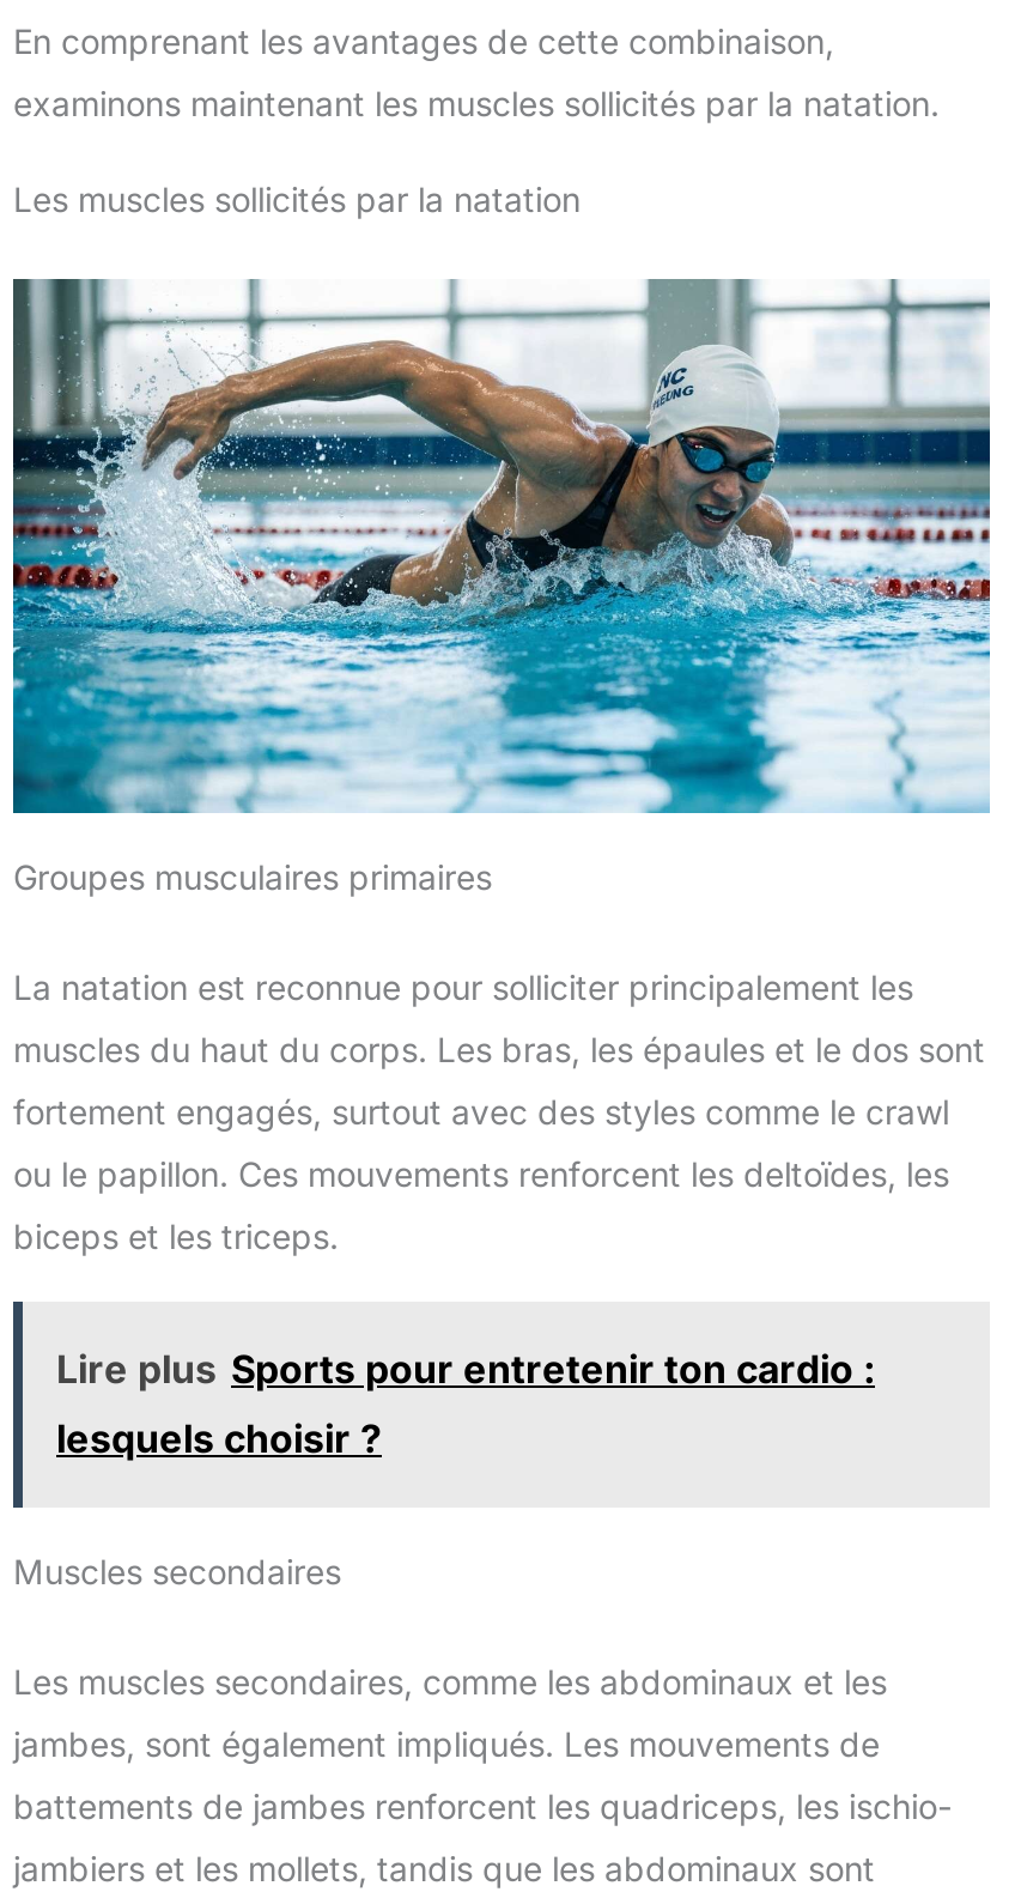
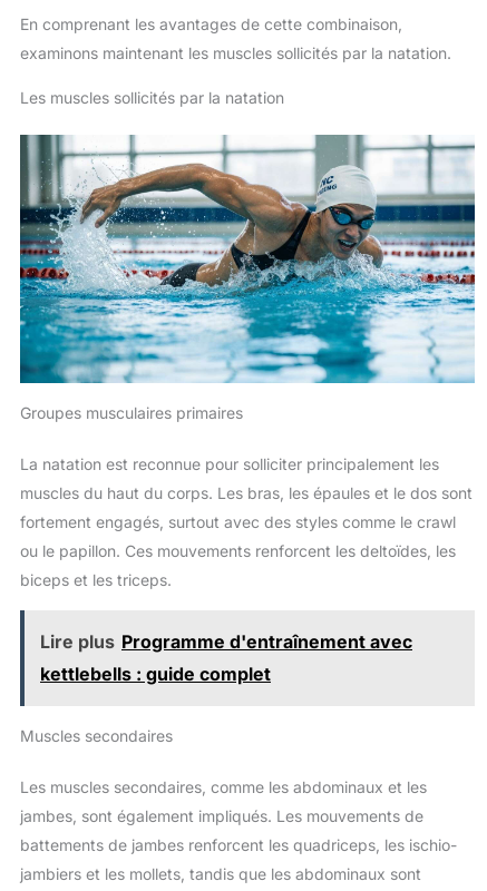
[56,1345,875,1462] Lire plus Sports pour entretenir ton cardio : | lesquels choisir ? -> [40,630,412,685] Lire plus Programme d'entraînement avec | kettlebells : guide complet

